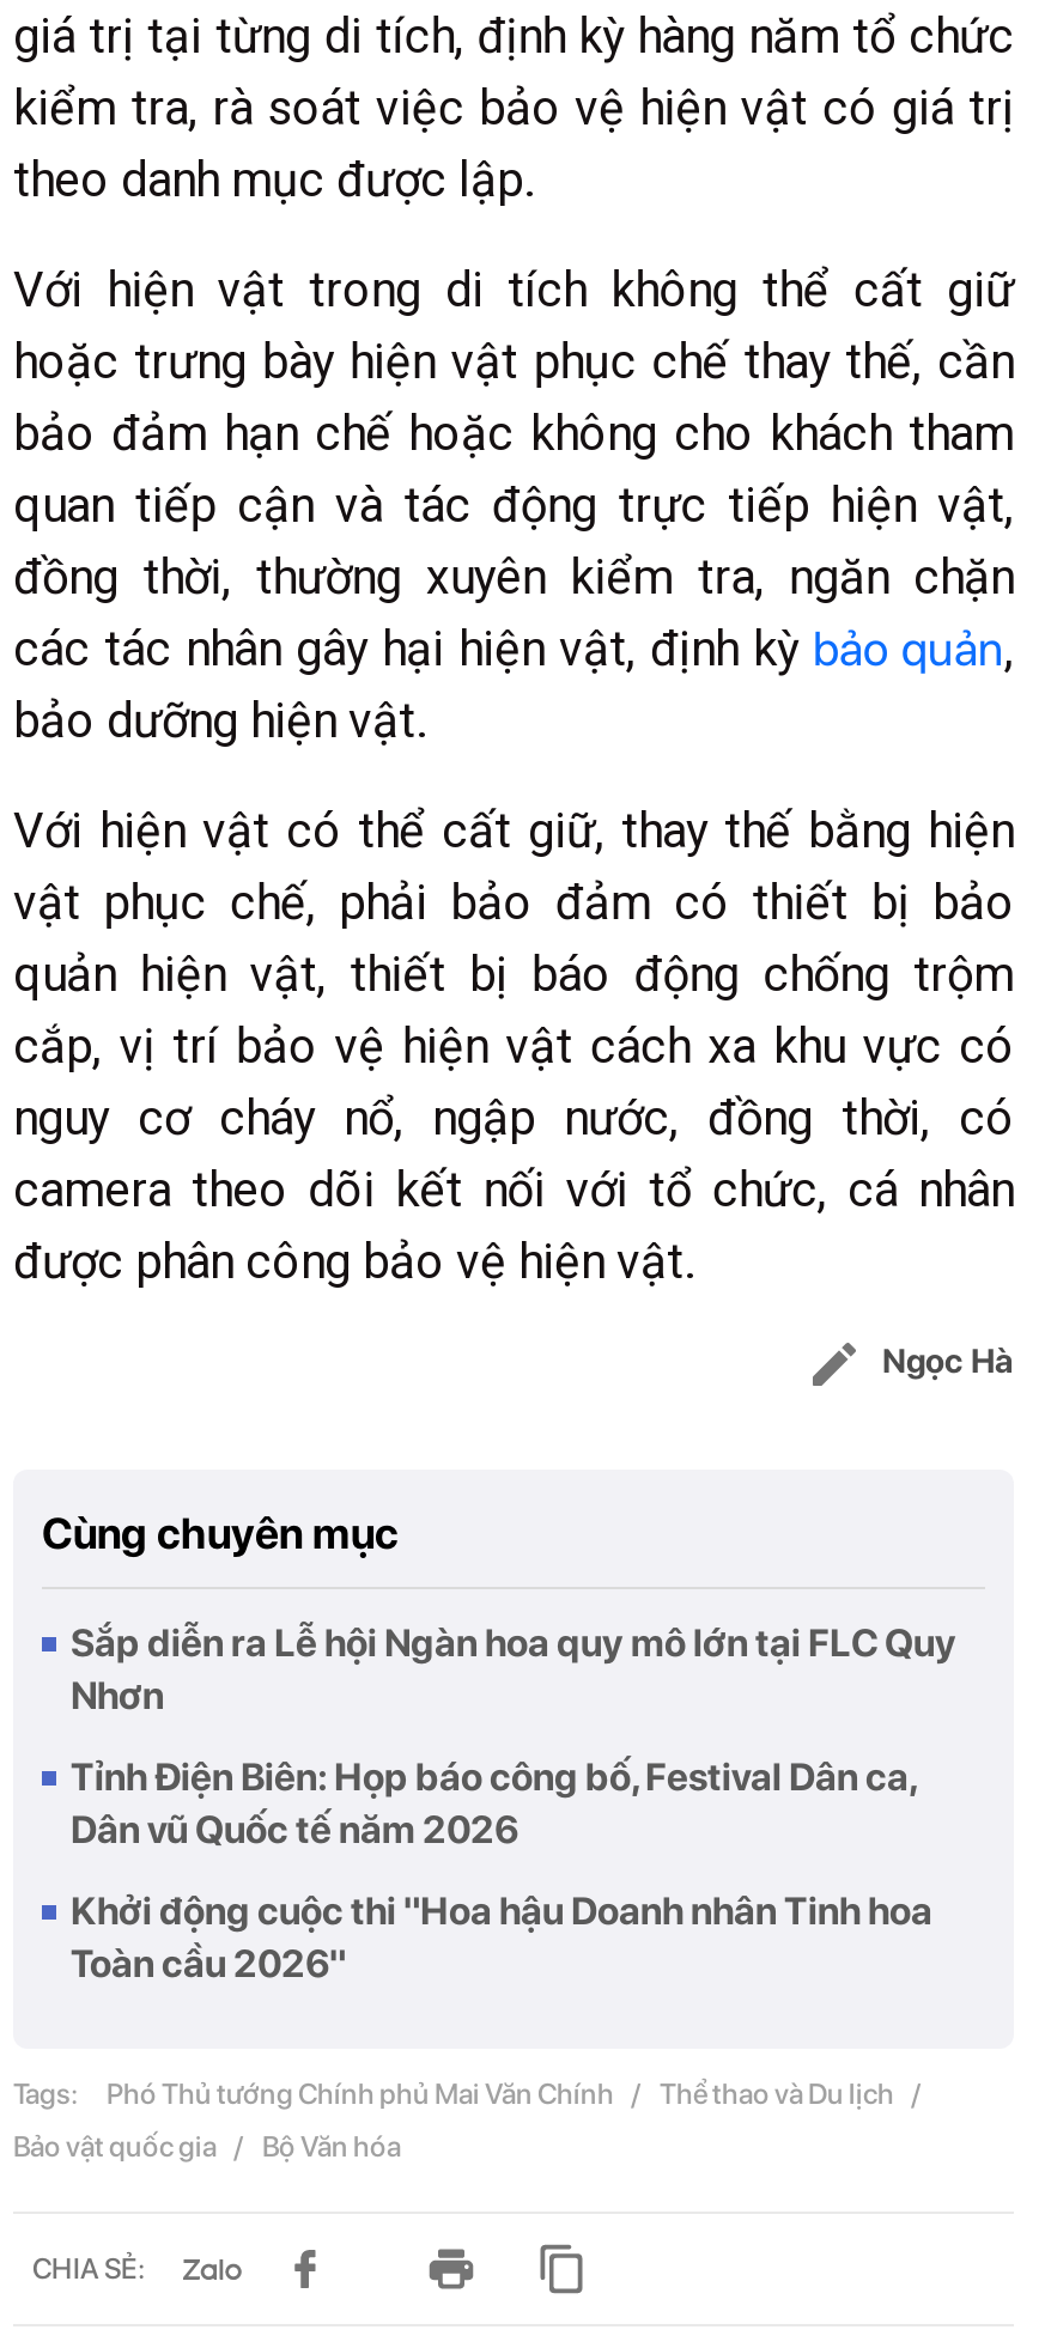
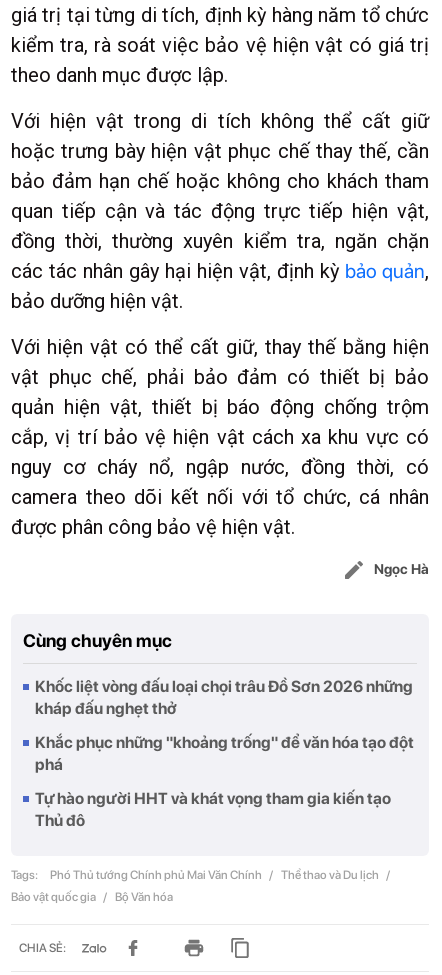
[71,1620,956,1719] Sắp diễn ra Lễ hội Ngàn hoa quy mô lớn tại FLC Quy | Nhơn -> [35,677,413,718] Khốc liệt vòng đấu loại chọi trâu Đồ Sơn 2026 những | kháp đấu nghẹt thở
[71,1754,916,1853] Tỉnh Điện Biên: Họp báo công bố, Festival Dân ca, | Dân vũ Quốc tế năm 2026 -> [35,733,414,774] Khắc phục những "khoảng trống" để văn hóa tạo đột | phá
[71,1888,932,1987] Khởi động cuộc thi "Hoa hậu Doanh nhân Tinh hoa | Toàn cầu 2026" -> [35,789,391,830] Tự hào người HHT và khát vọng tham gia kiến tạo | Thủ đô

